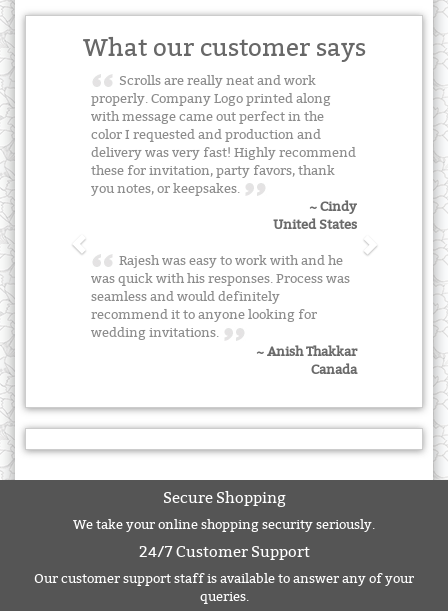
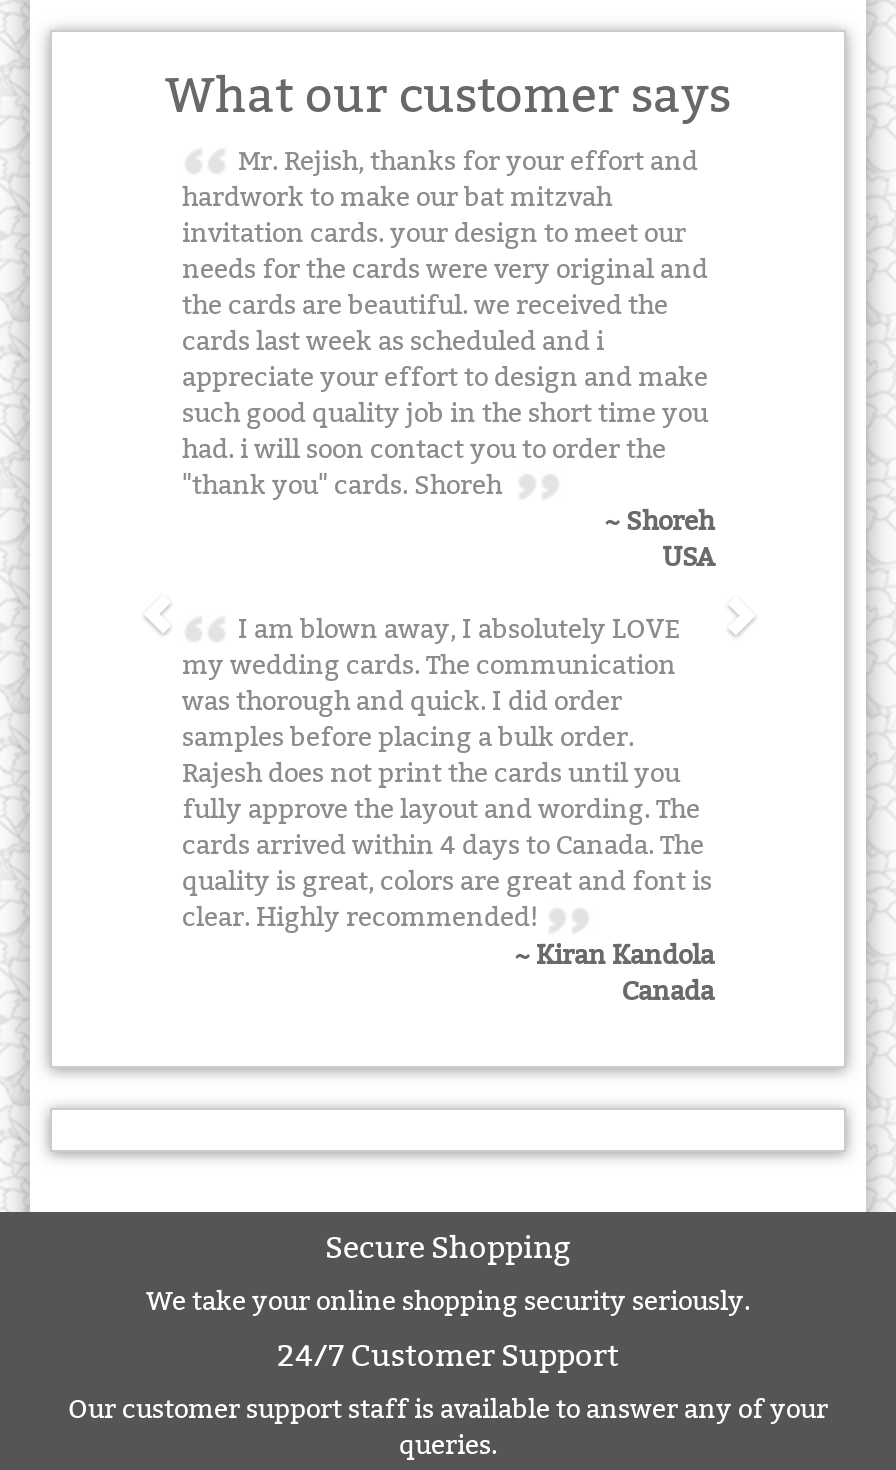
[91,73,357,233] Scrolls are really neat and work | properly. Company Logo printed along | with message came out perfect in the | color I requested and production and | delivery was very fast! Highly recommend | these for invitation, party favors, thank | you notes, or keepsakes. | ~ Cindy | United States -> [182,146,714,575] Mr. Rejish, thanks for your effort and | hardwork to make our bat mitzvah | invitation cards. your design to meet our | needs for the cards were very original and | the cards are beautiful. we received the | cards last week as scheduled and i | appreciate your effort to design and make | such good quality job in the short time you | had. i will soon contact you to order the | "thank you" cards. Shoreh | ~ Shoreh | USA
[91,253,357,360] Rajesh was easy to work with and he | was quick with his responses. Process was | seamless and would definitely | recommend it to anyone looking for | wedding invitations. | ~ Anish Thakkar -> [182,615,714,972] I am blown away, I absolutely LOVE | my wedding cards. The communication | was thorough and quick. I did order | samples before placing a bulk order. | Rajesh does not print the cards until you | fully approve the layout and wording. The | cards arrived within 4 days to Canada. The | quality is great, colors are great and font is | clear. Highly recommended! | ~ Kiran Kandola

